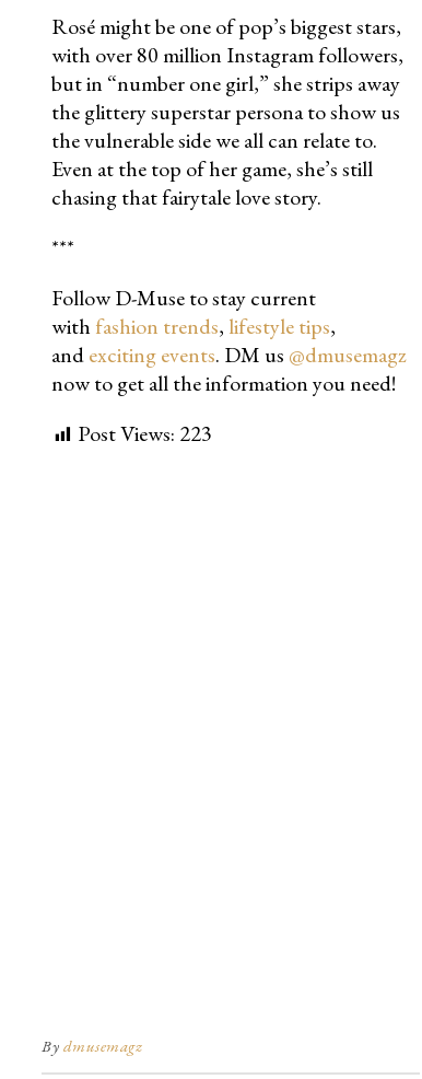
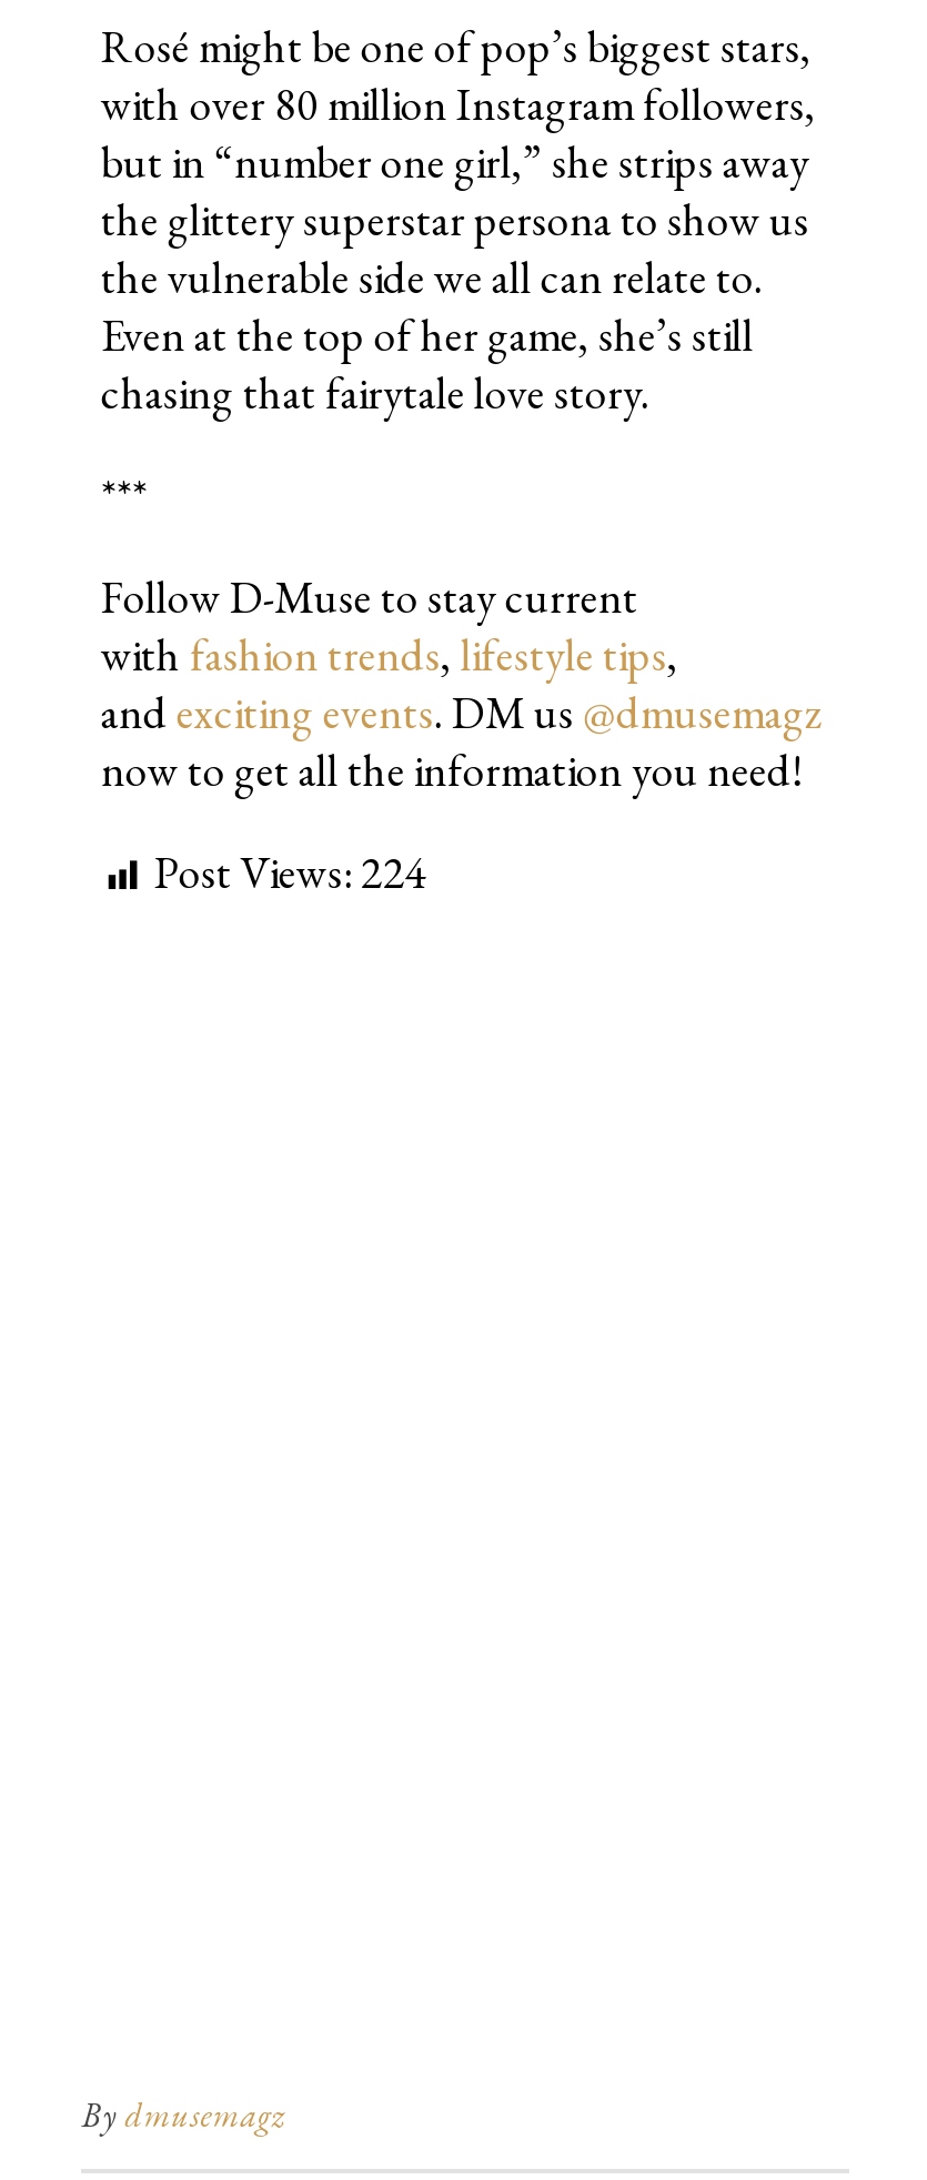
[77,419,212,447] Post Views: 223 -> [154,843,427,901] Post Views: 224

